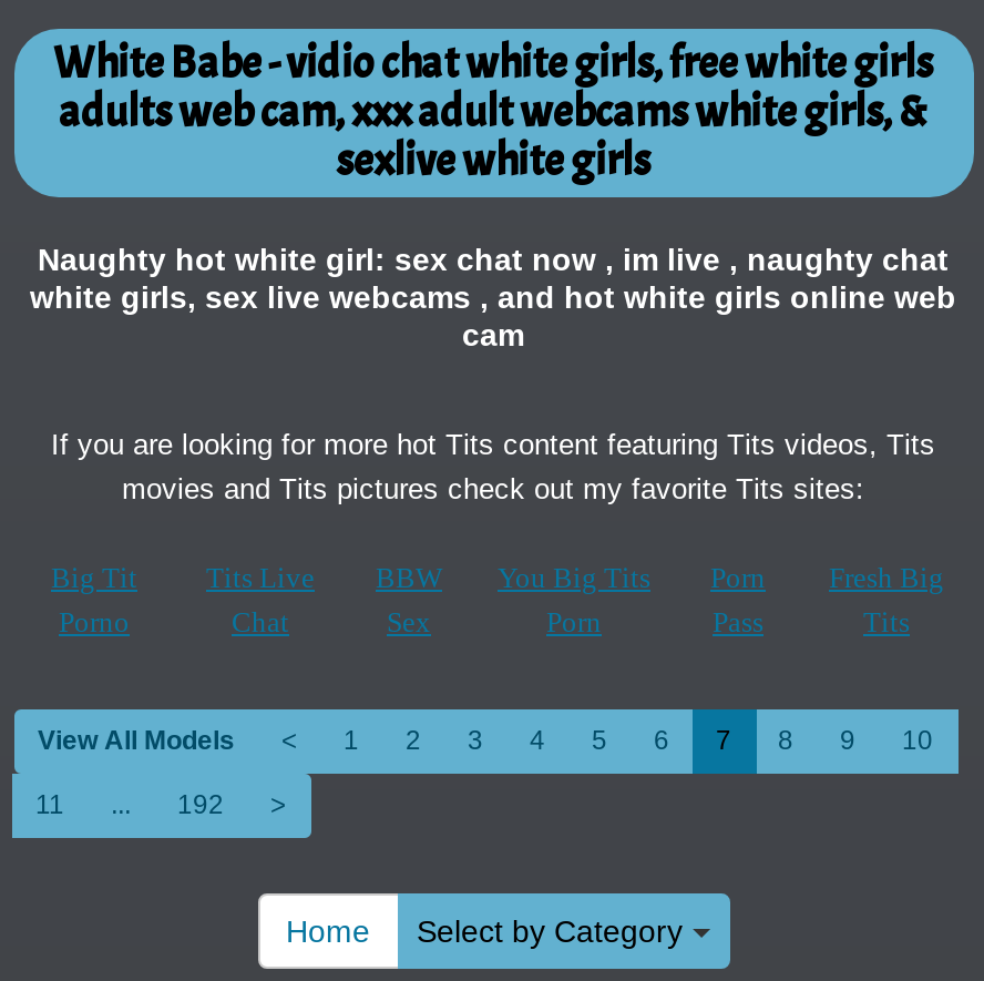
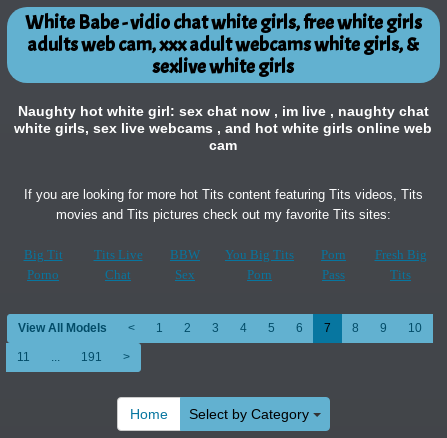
[177,789,224,820] 192 -> [80,350,101,364] 191

